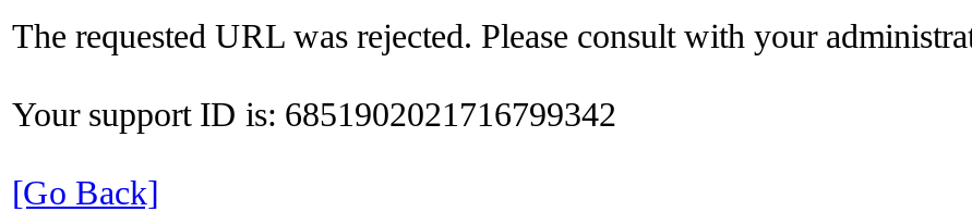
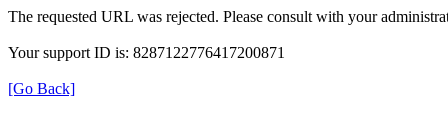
[12,96,616,133] Your support ID is: 6851902021716799342 -> [8,44,285,61] Your support ID is: 8287122776417200871

